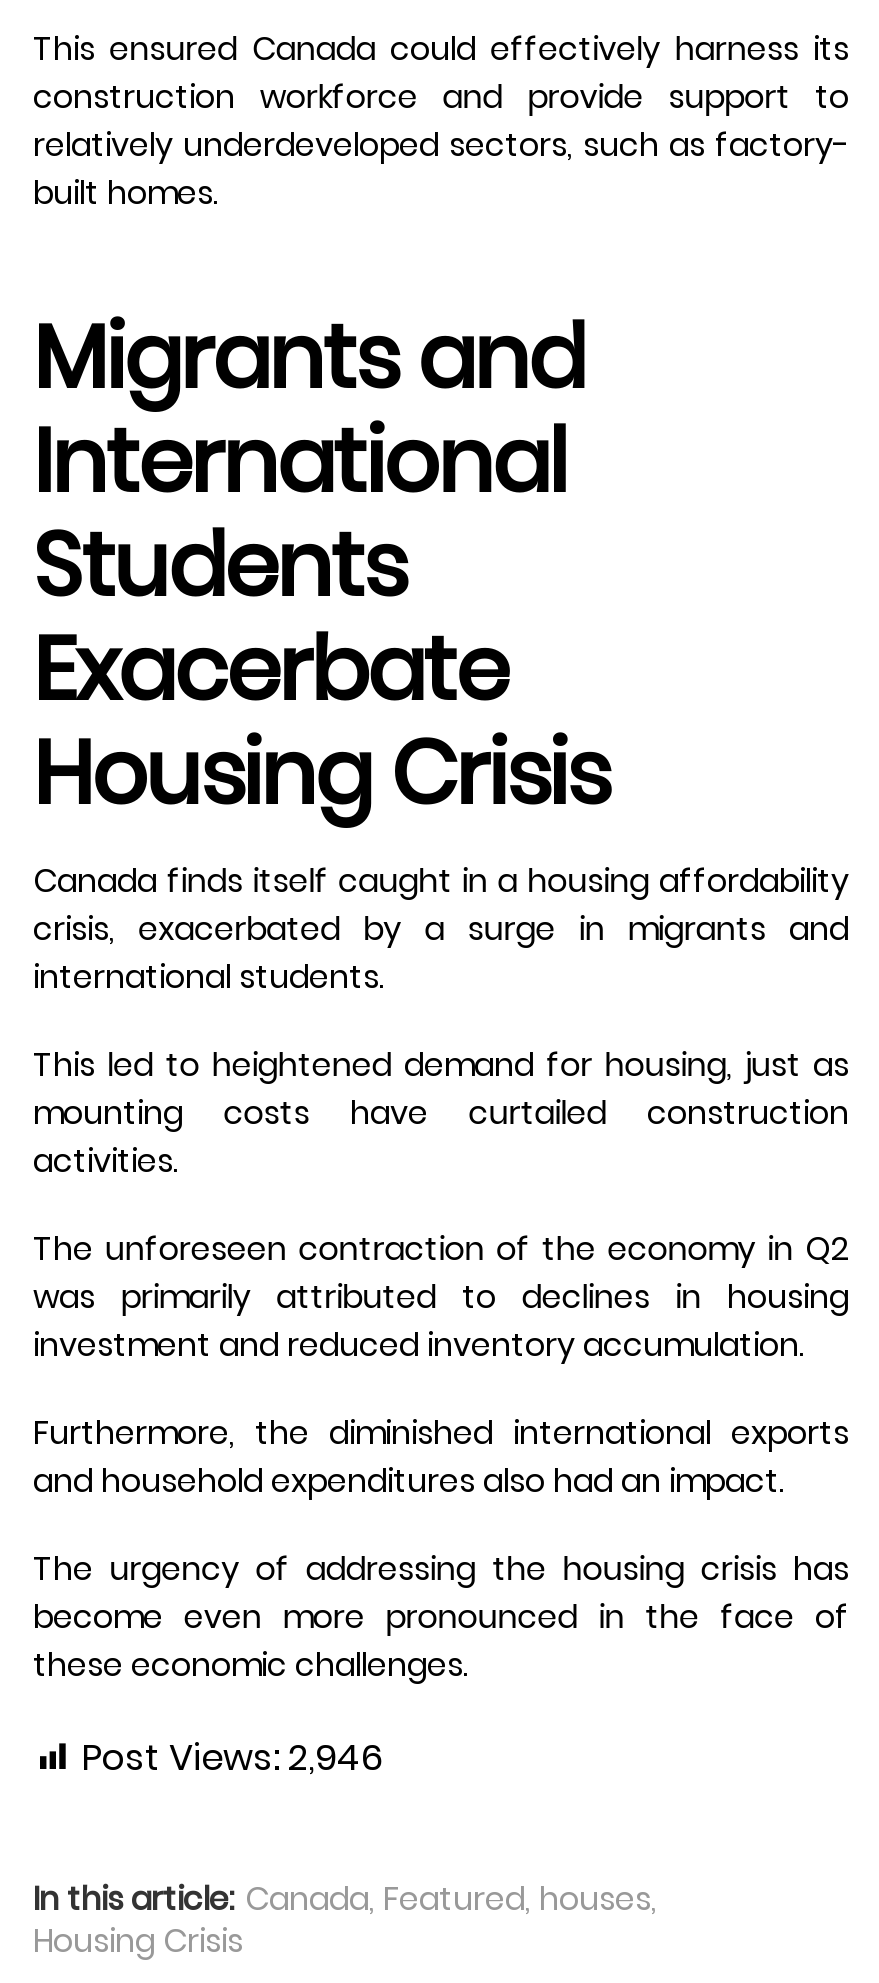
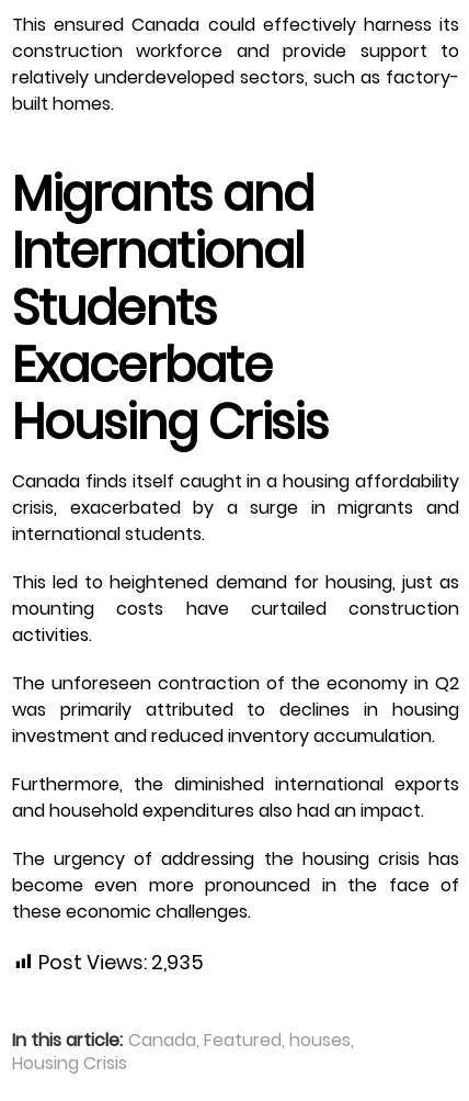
[81,1732,383,1782] Post Views: 2,946 -> [38,948,204,976] Post Views: 2,935

